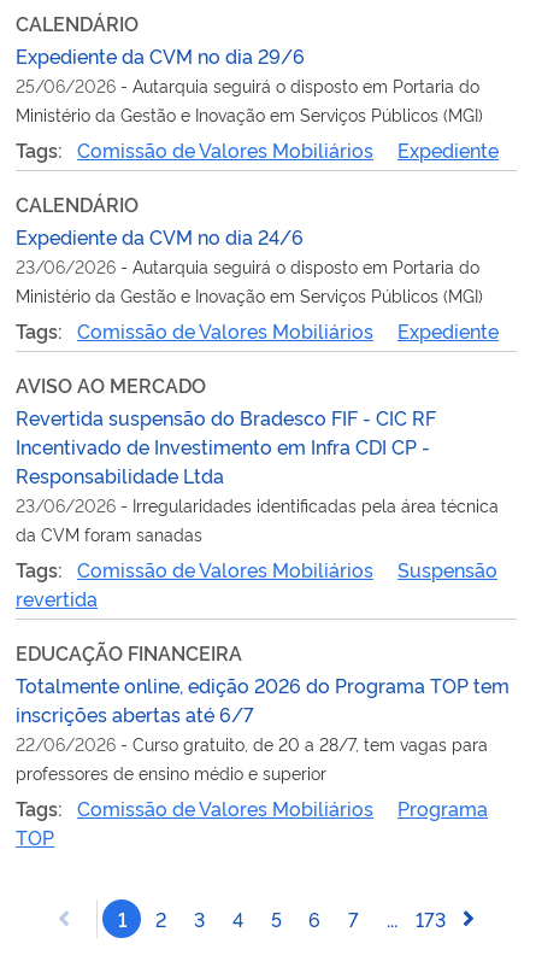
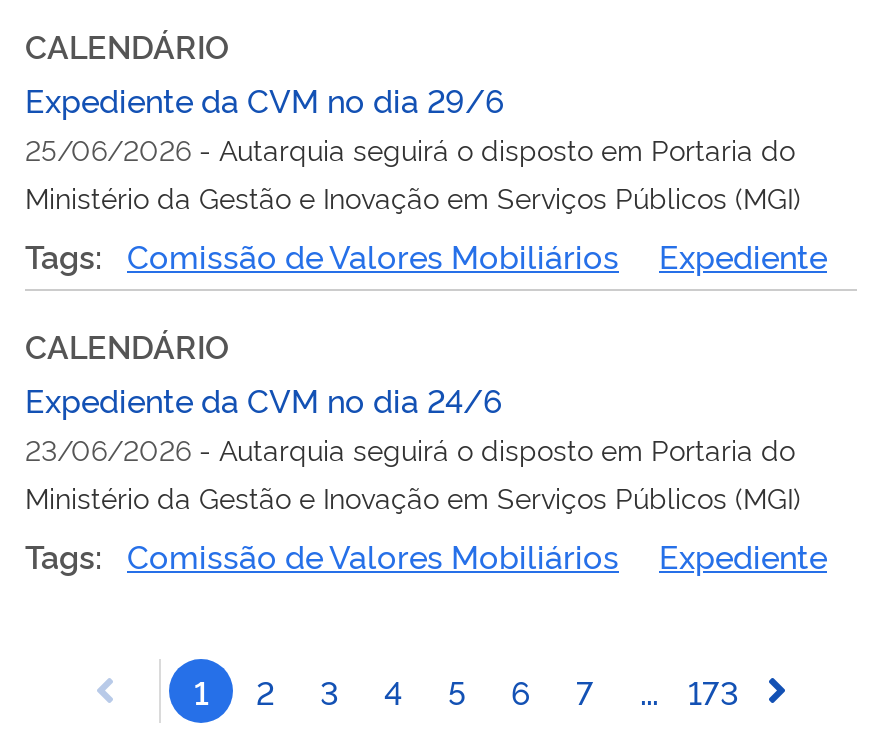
[16,372,510,851] AVISO AO MERCADO | Revertida suspensão do Bradesco FIF - CIC RF | Incentivado de Investimento em Infra CDI CP - | Responsabilidade Ltda | 23/06/2026 - Irregularidades identificadas pela área técnica | da CVM foram sanadas | Tags: Comissão de Valores Mobiliários | Suspensão | revertida | EDUCAÇÃO FINANCEIRA | Totalmente online, edição 2026 do Programa TOP tem | inscrições abertas até 6/7 | 22/06/2026 - Curso gratuito, de 20 a 28/7, tem vagas para | professores de ensino médio e superior | Tags: Comissão de Valores Mobiliários | Programa | TOP -> none

